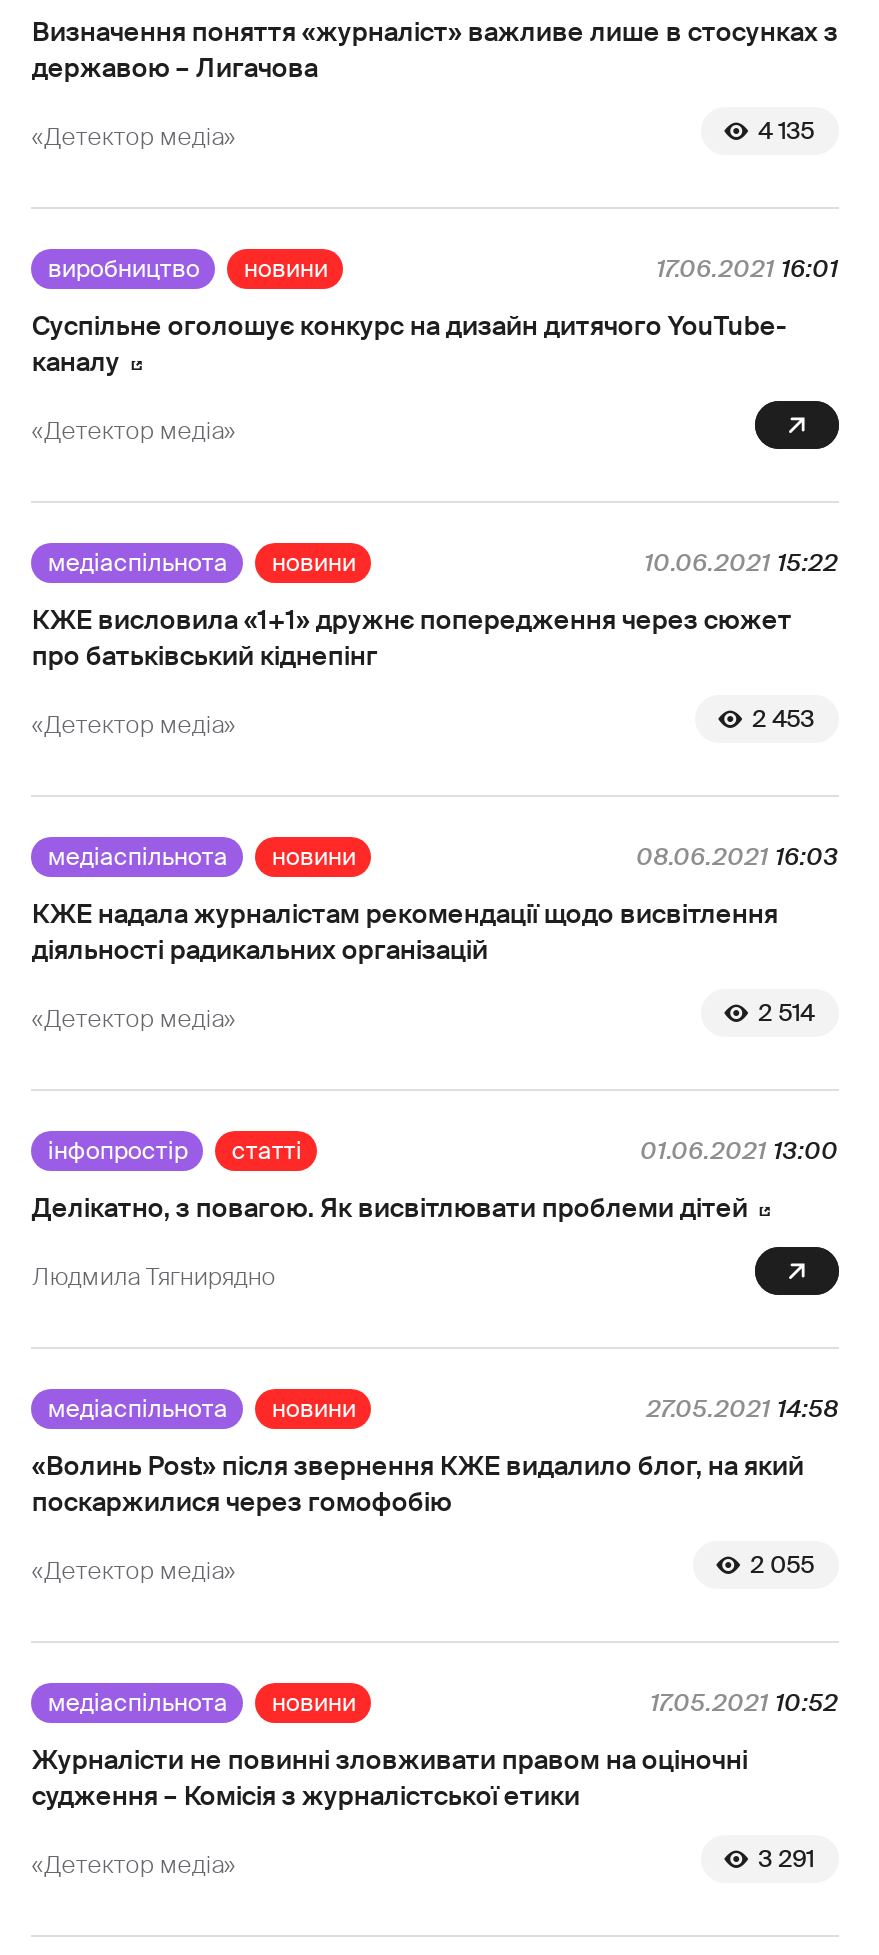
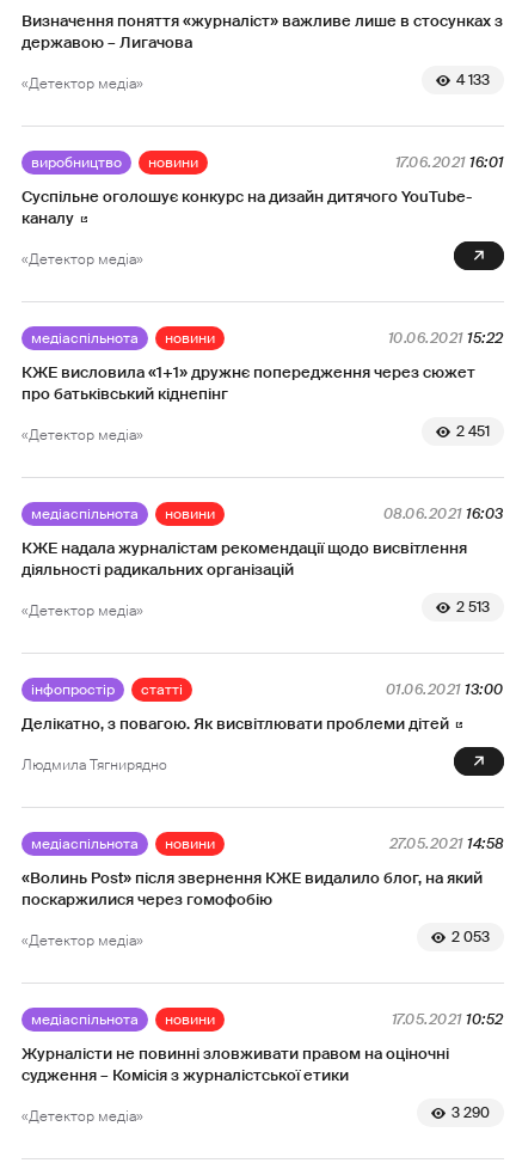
[758,115,814,147] 4 135 -> [456,71,489,90] 4 133
[752,703,814,735] 2 453 -> [456,422,489,441] 2 451
[758,997,814,1029] 2 514 -> [456,598,489,617] 2 513
[750,1549,814,1581] 2 055 -> [451,928,489,947] 2 053
[758,1843,814,1875] 3 291 -> [451,1103,489,1123] 3 290

